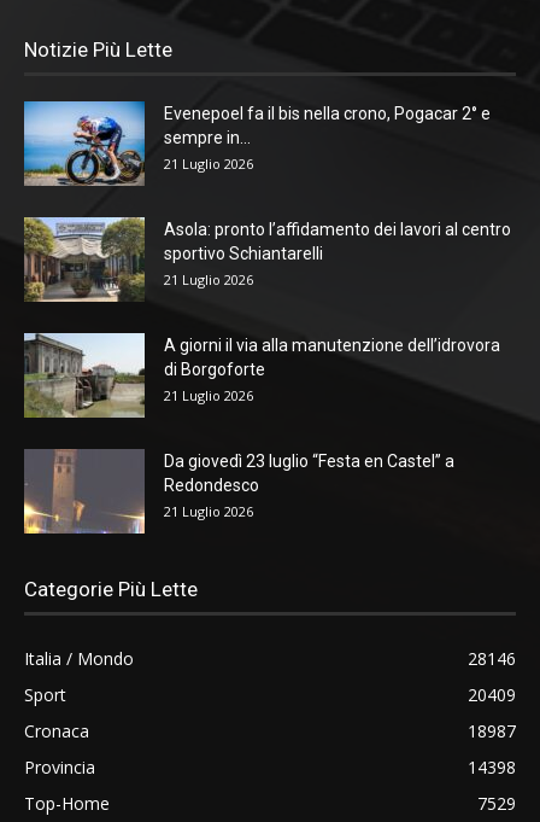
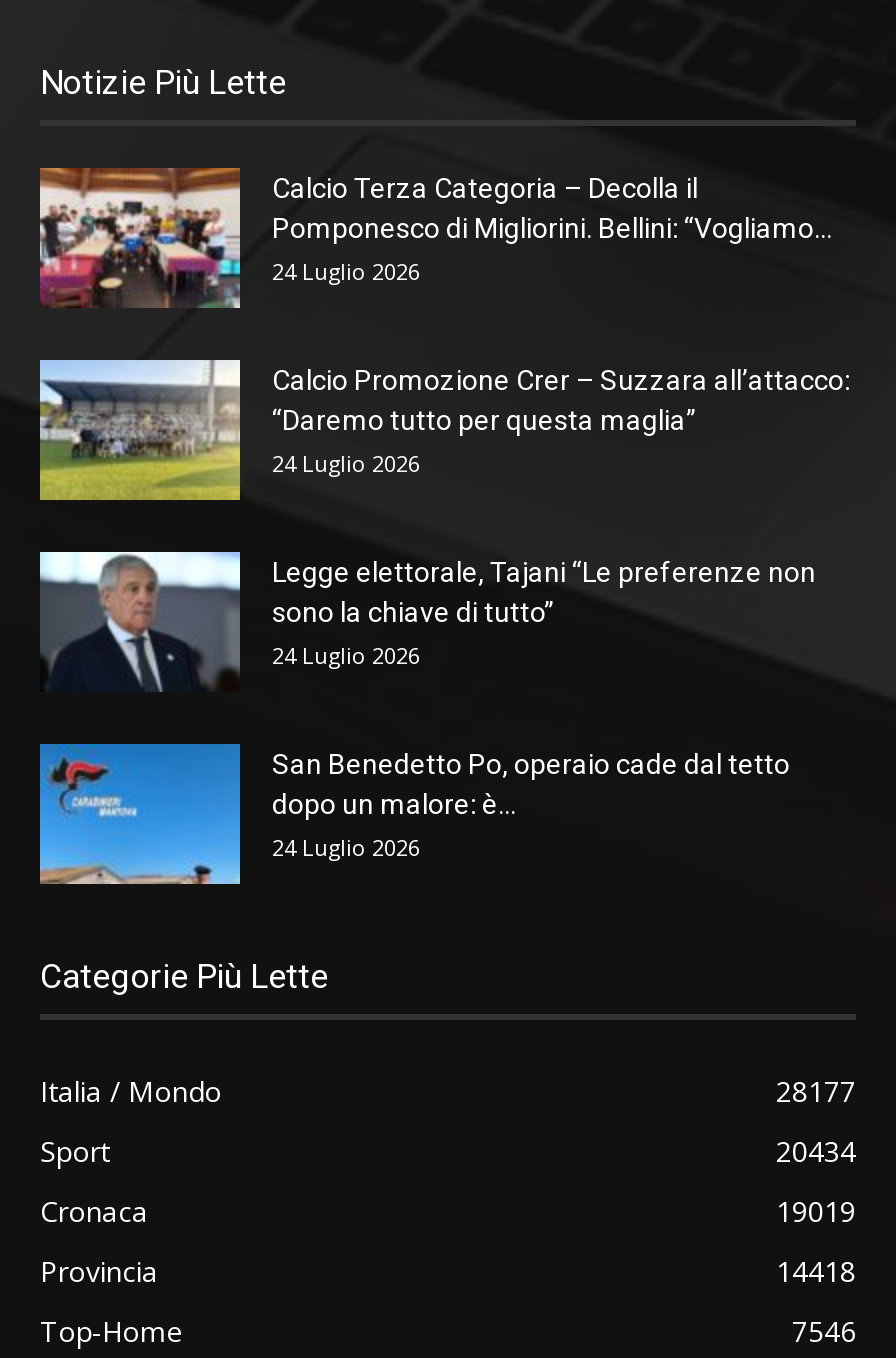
[23,100,491,187] [image] | Evenepoel fa il bis nella crono, Pogacar 2° e | sempre in... | 21 Luglio 2026 -> [38,166,832,308] [image] | Calcio Terza Categoria – Decolla il | Pomponesco di Migliorini. Bellini: “Vogliamo... | 24 Luglio 2026
[23,216,511,303] [image] | Asola: pronto l’affidamento dei lavori al centro | sportivo Schiantarelli | 21 Luglio 2026 -> [38,358,850,502] [image] | Calcio Promozione Crer – Suzzara all’attacco: | “Daremo tutto per questa maglia” | 24 Luglio 2026
[23,332,500,419] [image] | A giorni il via alla manutenzione dell’idrovora | di Borgoforte | 21 Luglio 2026 -> [38,552,816,692] [image] | Legge elettorale, Tajani “Le preferenze non | sono la chiave di tutto” | 24 Luglio 2026
[23,448,454,535] [image] | Da giovedì 23 luglio “Festa en Castel” a | Redondesco | 21 Luglio 2026 -> [38,742,790,886] [image] | San Benedetto Po, operaio cade dal tetto | dopo un malore: è... | 24 Luglio 2026
[468,647,516,670] 28146 -> [776,1072,856,1110] 28177
[468,683,516,706] 20409 -> [776,1132,856,1170] 20434
[468,719,516,742] 18987 -> [776,1192,856,1230] 19019
[468,755,516,778] 14398 -> [776,1252,856,1290] 14418
[477,792,516,815] 7529 -> [792,1312,856,1350] 7546

